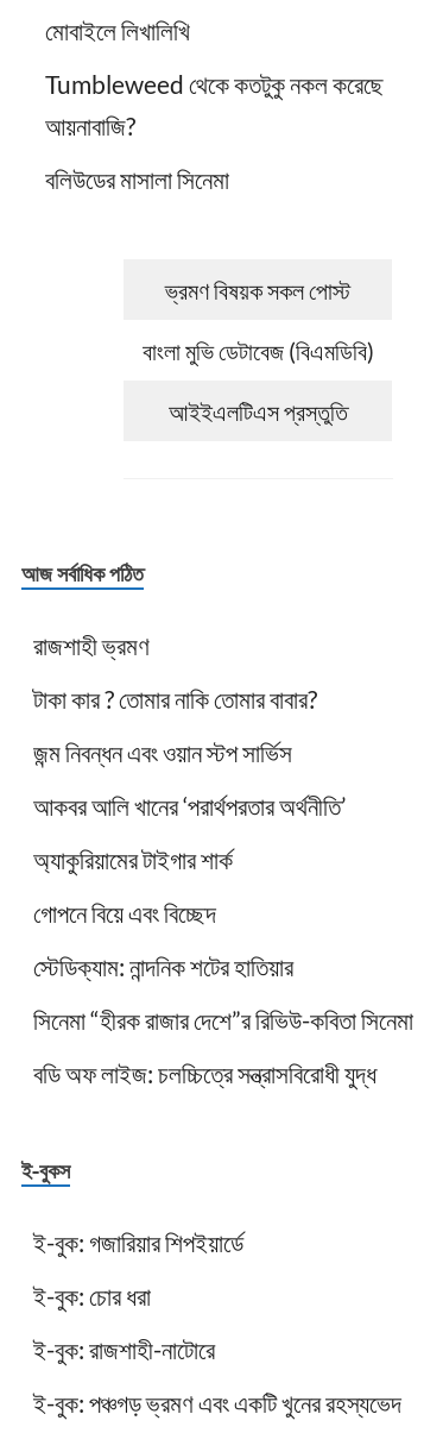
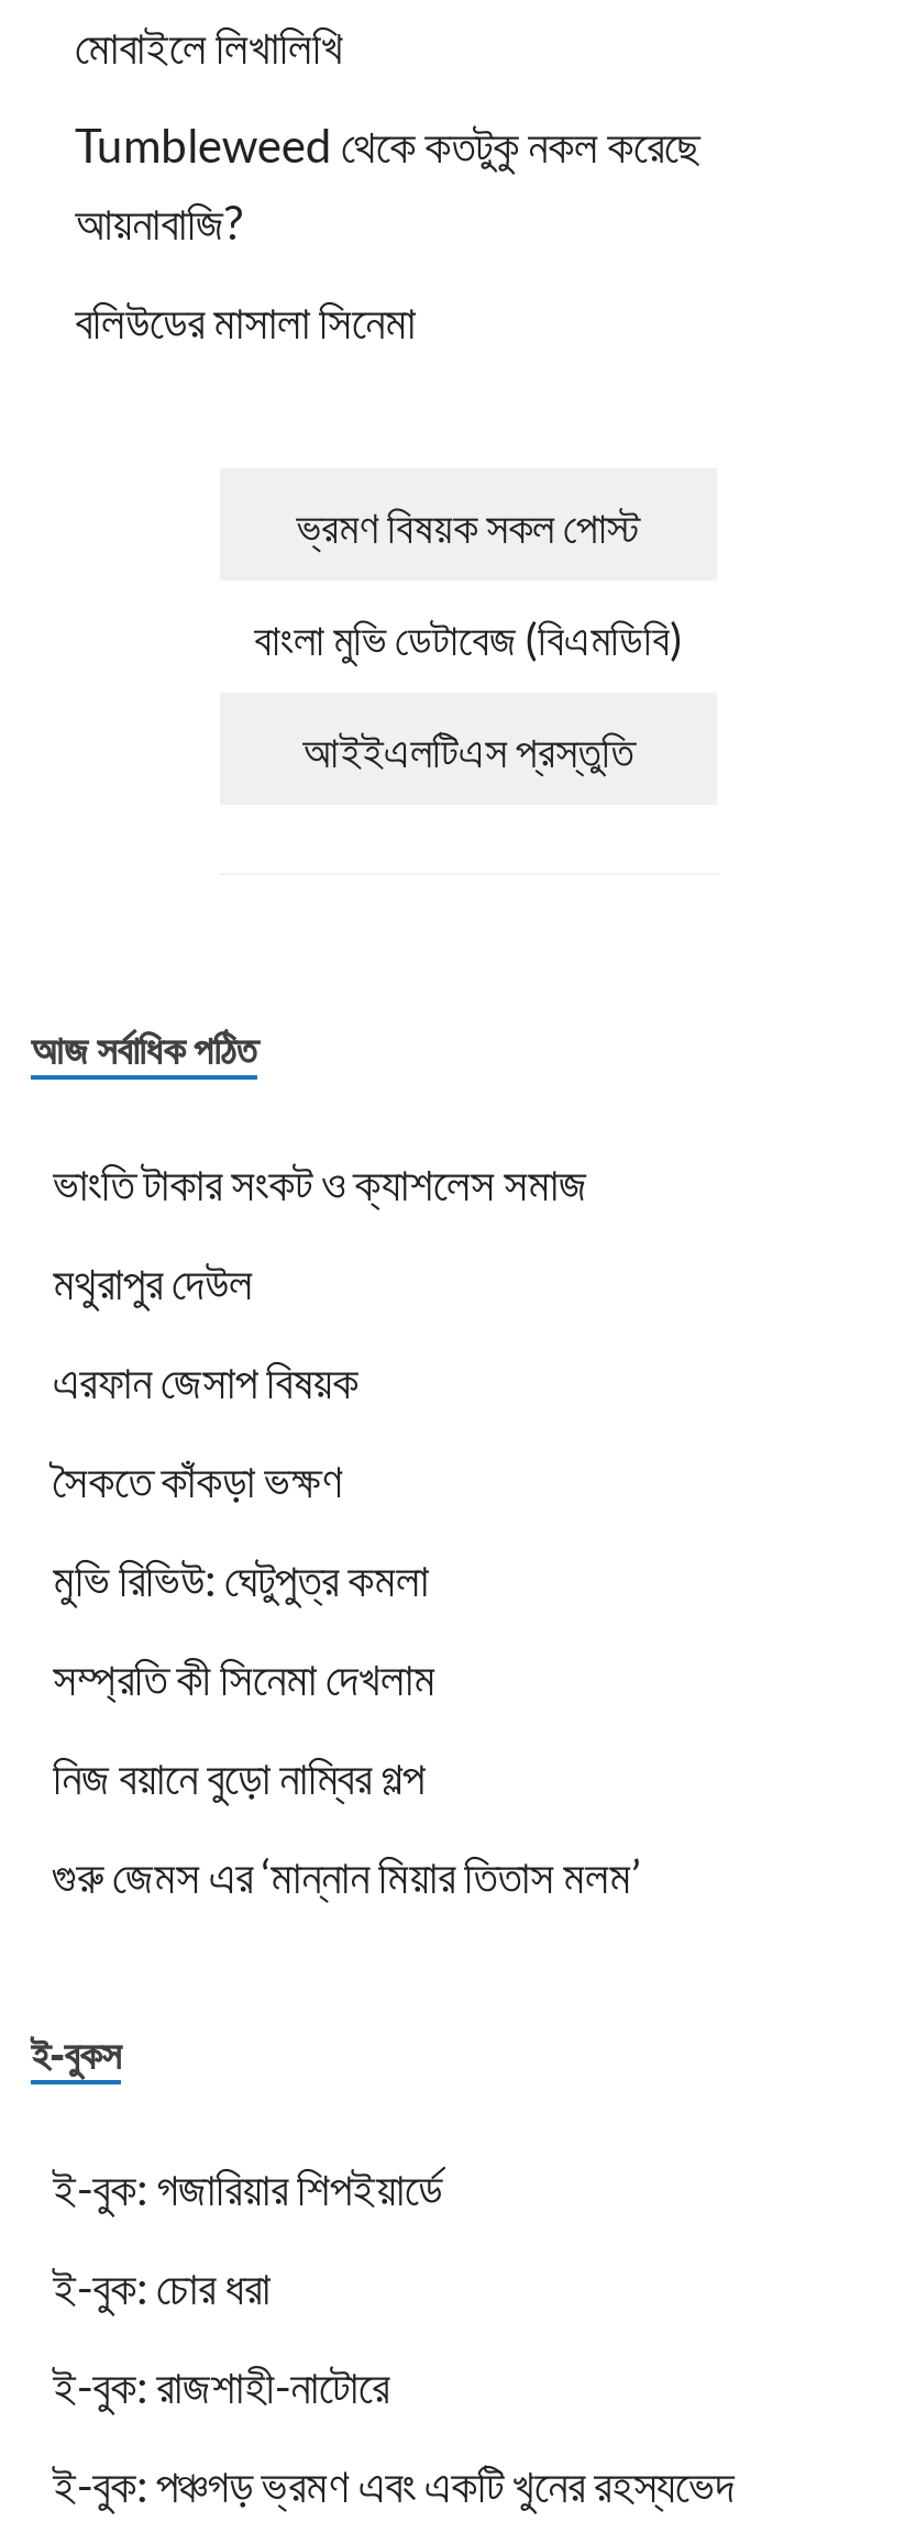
[33,630,413,1088] রাজশাহী ভ্রমণ | টাকা কার ? তোমার নাকি তোমার বাবার? | জন্ম নিবন্ধন এবং ওয়ান স্টপ সার্ভিস | আকবর আলি খানের ‘পরার্থপরতার অর্থনীতি’ | অ্যাকুরিয়ামের টাইগার শার্ক | গোপনে বিয়ে এবং বিচ্ছেদ | স্টেডিক্যাম: নান্দনিক শটের হাতিয়ার | সিনেমা “হীরক রাজার দেশে”র রিভিউ-কবিতা সিনেমা | বডি অফ লাইজ: চলচ্চিত্রে সন্ত্রাসবিরোধী যুদ্ধ -> [53,1154,640,1902] ভাংতি টাকার সংকট ও ক্যাশলেস সমাজ | মথুরাপুর দেউল | এরফান জেসাপ বিষয়ক | সৈকতে কাঁকড়া ভক্ষণ | মুভি রিভিউ: ঘেটুপুত্র কমলা | সম্প্রতি কী সিনেমা দেখলাম | নিজ বয়ানে বুড়ো নাম্বির গল্প | গুরু জেমস এর ‘মান্নান মিয়ার তিতাস মলম’

